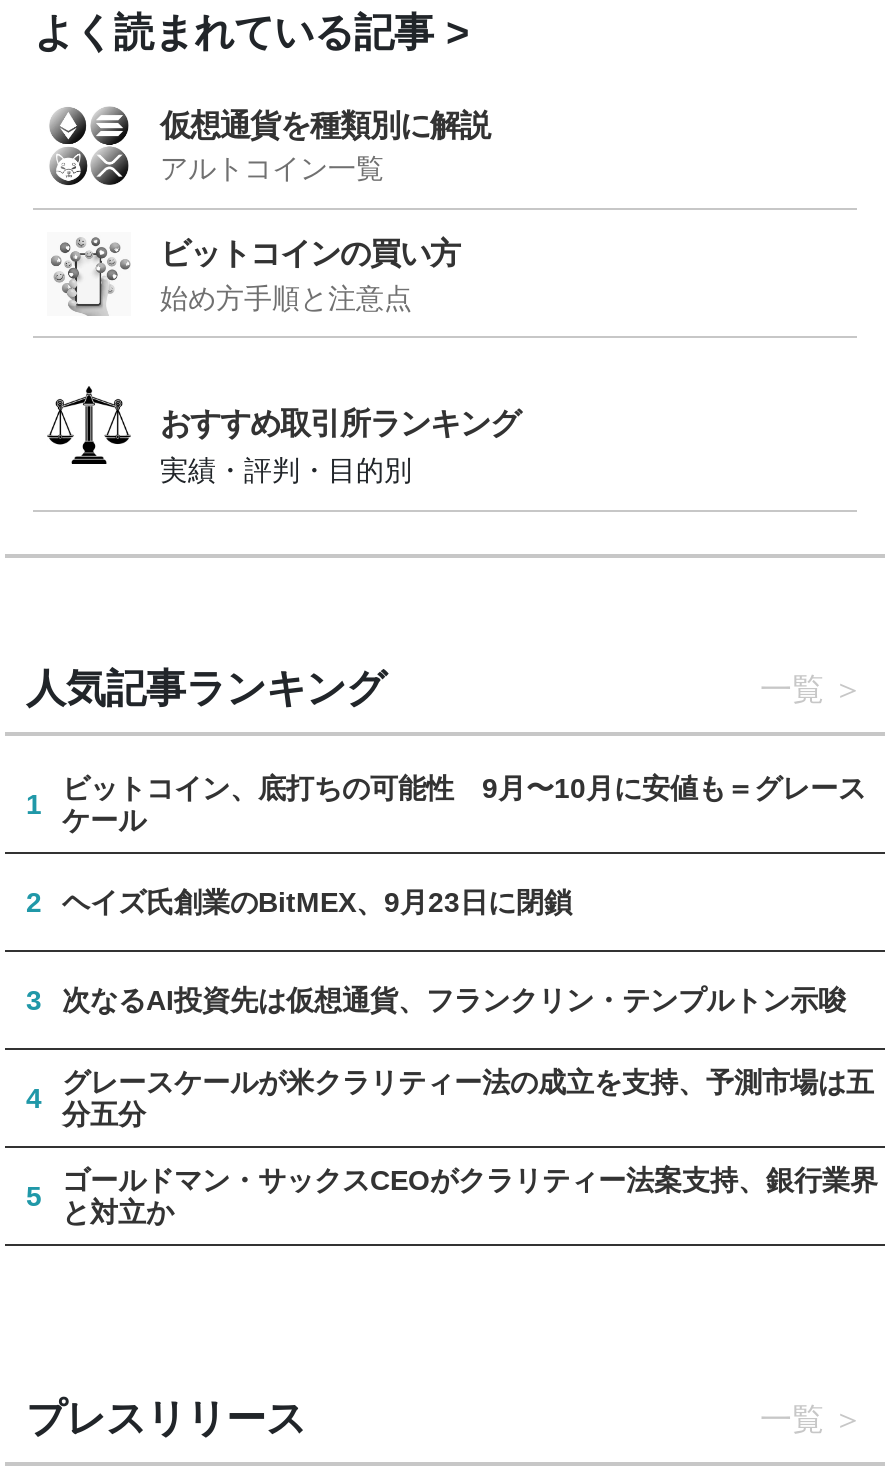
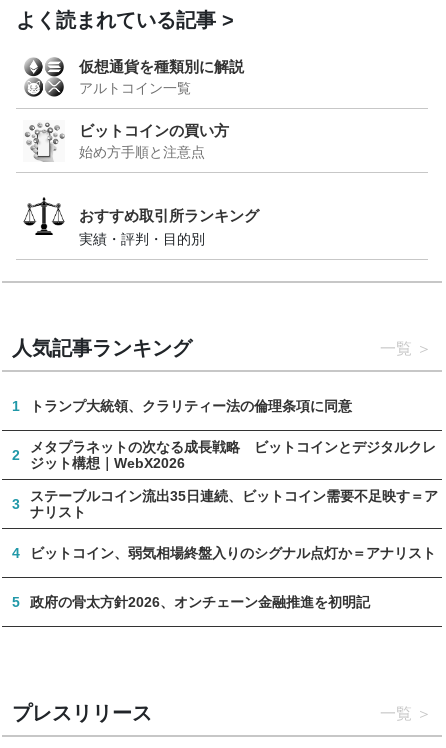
[62,773,866,837] ビットコイン、底打ちの可能性 9月〜10月に安値も＝グレース | ケール -> [30,398,352,414] トランプ大統領、クラリティー法の倫理条項に同意
[62,887,572,919] ヘイズ氏創業のBitMEX、9月23日に閉鎖 -> [30,439,436,471] メタプラネットの次なる成長戦略 ビットコインとデジタルクレ | ジット構想｜WebX2026
[62,985,846,1017] 次なるAI投資先は仮想通貨、フランクリン・テンプルトン示唆 -> [30,488,438,520] ステーブルコイン流出35日連続、ビットコイン需要不足映す＝ア | ナリスト
[62,1067,874,1131] グレースケールが米クラリティー法の成立を支持、予測市場は五 | 分五分 -> [30,545,436,561] ビットコイン、弱気相場終盤入りのシグナル点灯か＝アナリスト
[62,1165,878,1229] ゴールドマン・サックスCEOがクラリティー法案支持、銀行業界 | と対立か -> [30,594,370,610] 政府の骨太方針2026、オンチェーン金融推進を初明記

